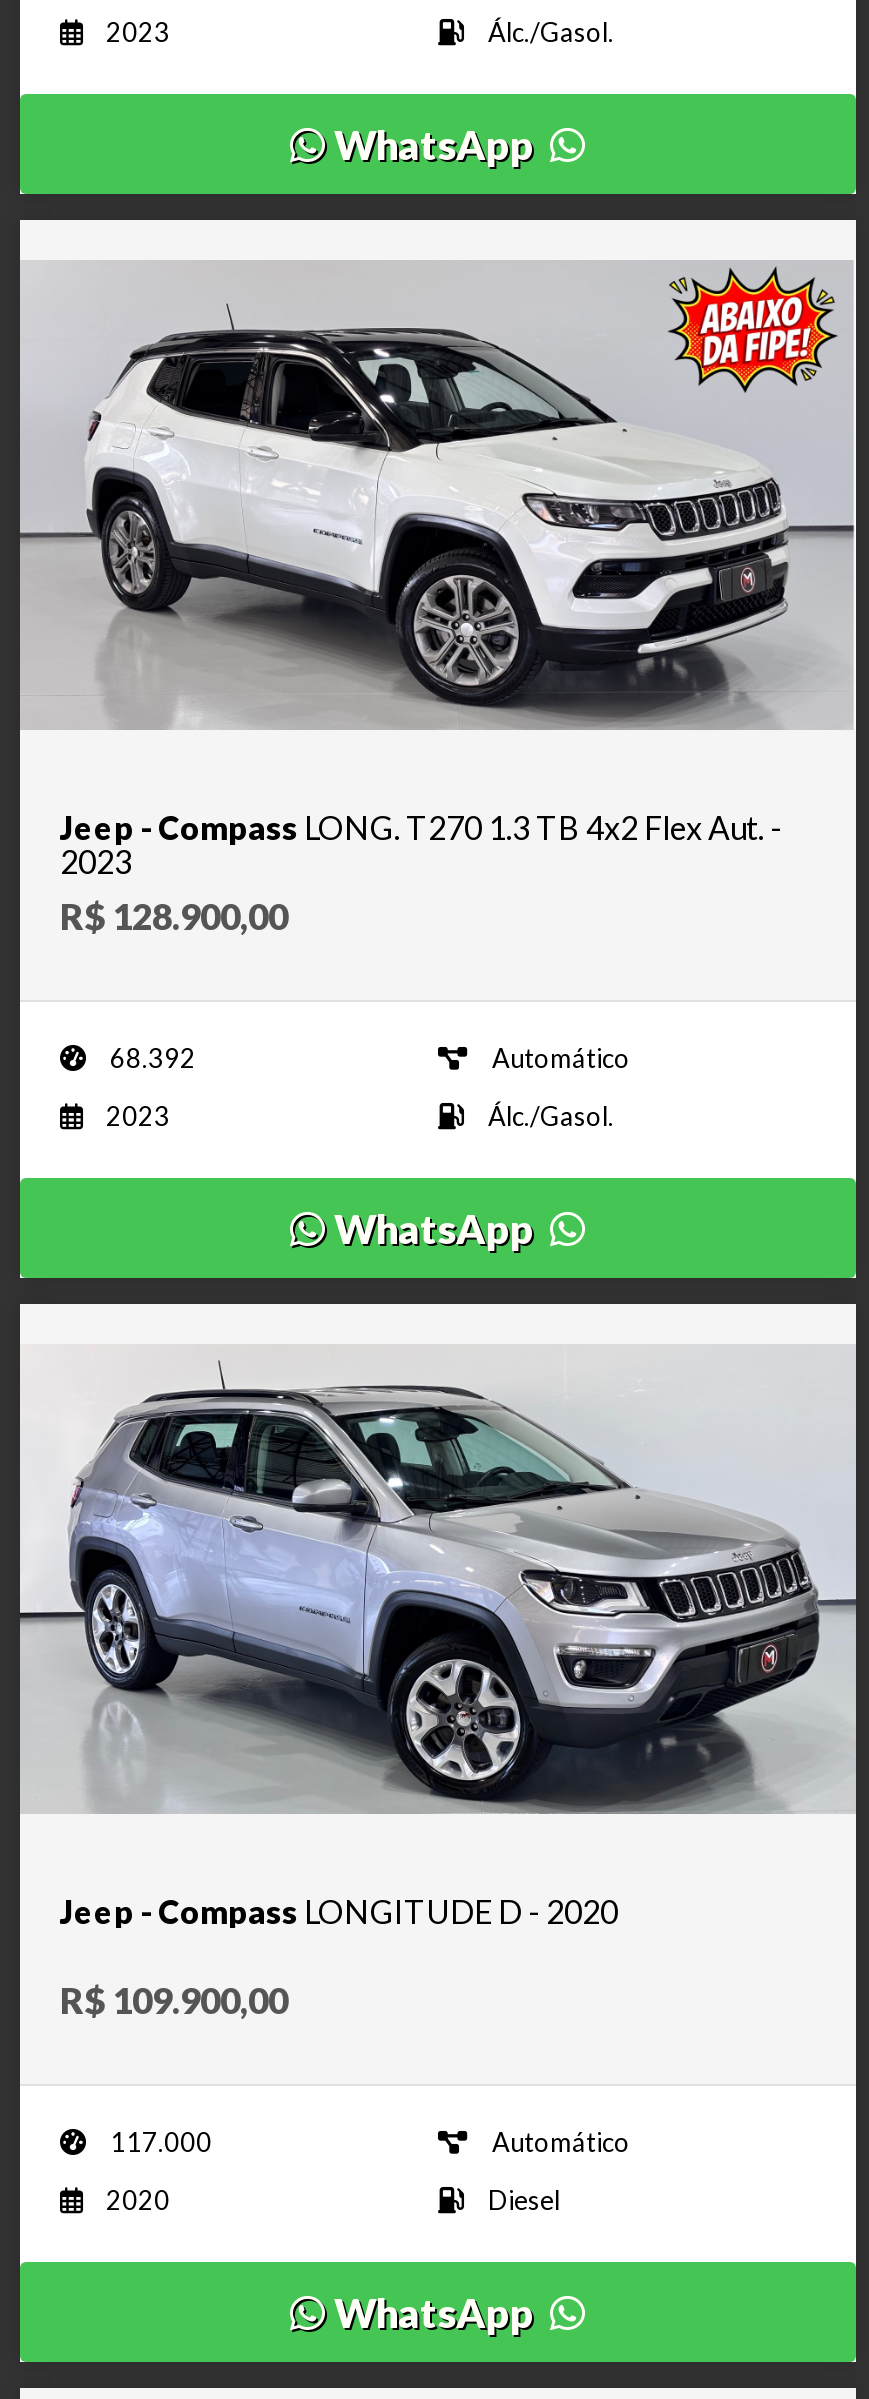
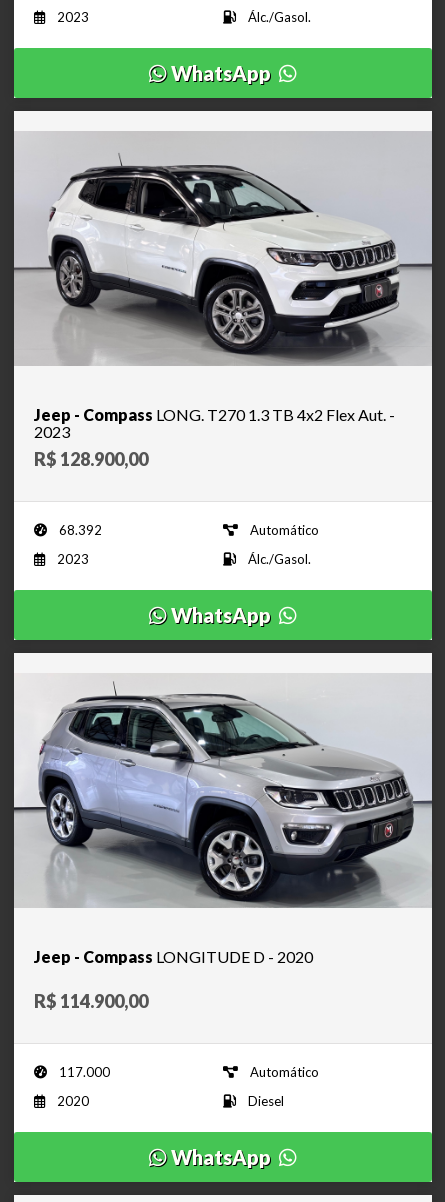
[668,266,838,394] [image] -> none
[60,1979,288,2023] R$ 109.900,00 -> [34,990,148,1012] R$ 114.900,00

